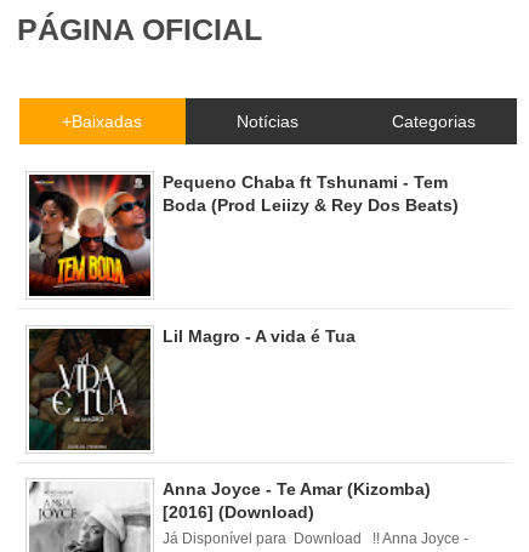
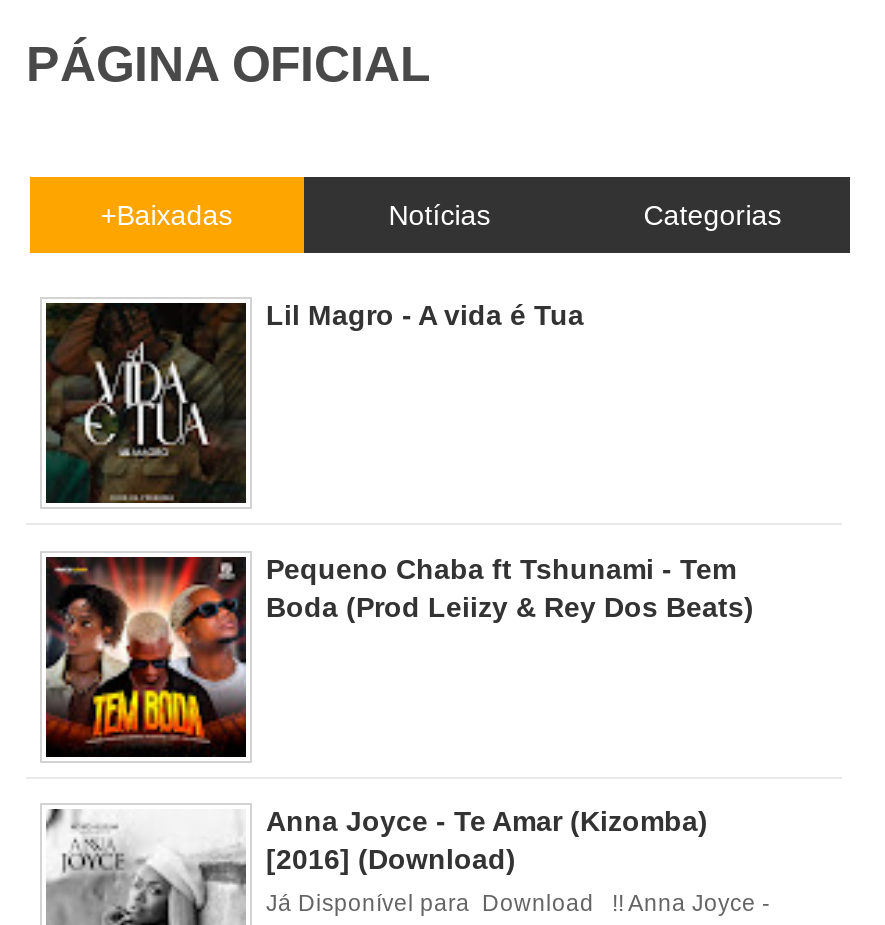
moved [27,172,459,297] -> [42,552,754,759]: [image] | Pequeno Chaba ft Tshunami - Tem | Boda (Prod Leiizy & Rey Dos Beats)
moved [29,326,355,450] -> [44,299,584,503]: [image] | Lil Magro - A vida é Tua

